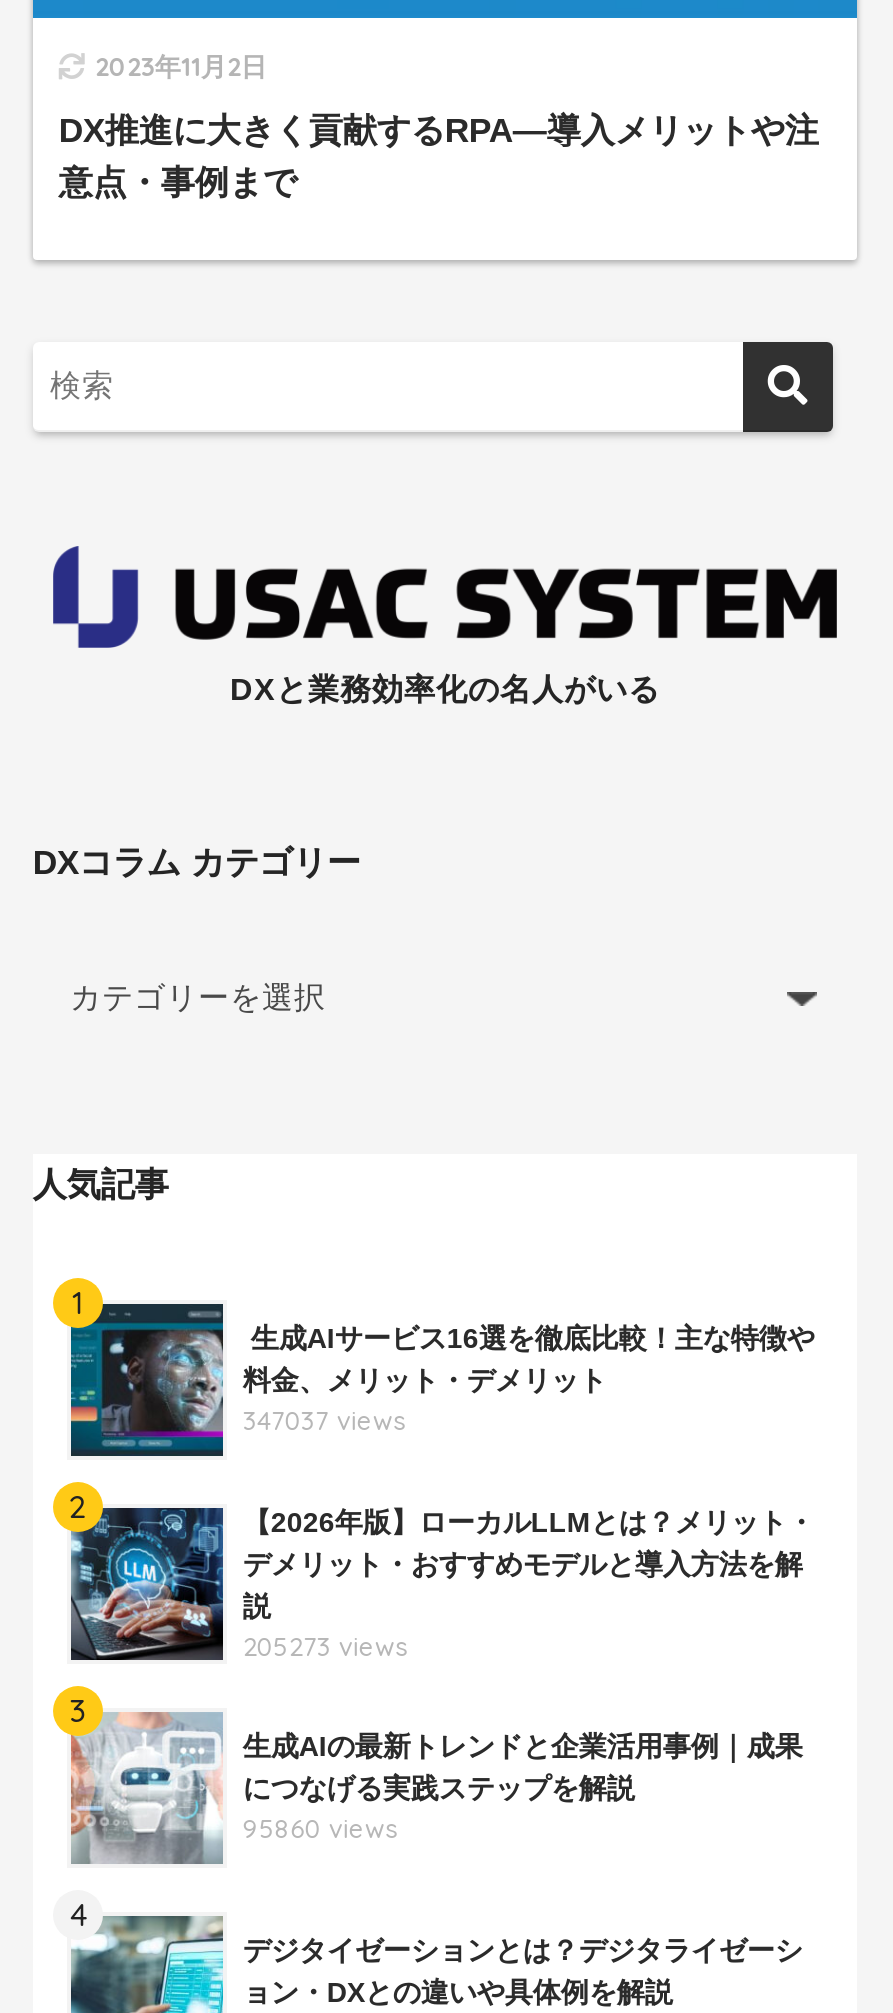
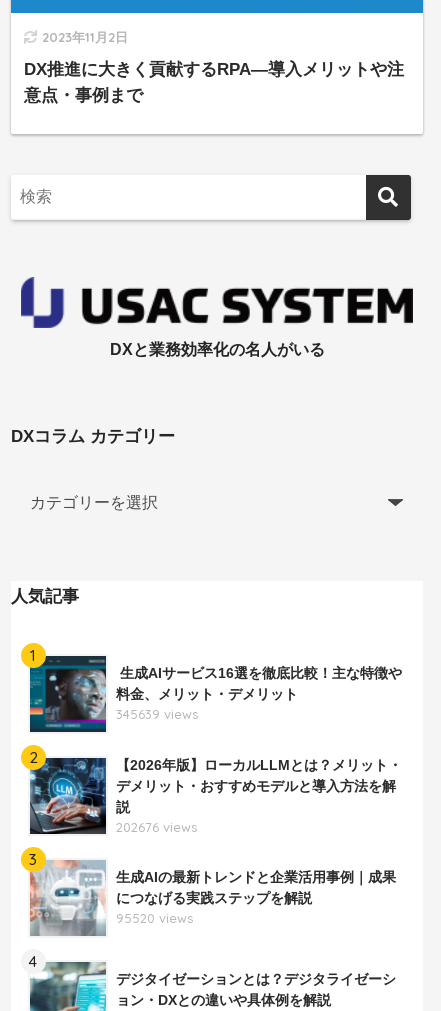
[243,1403,405,1435] 347037 views -> [116,706,198,722] 345639 views
[243,1629,407,1661] 205273 views -> [116,819,197,835] 202676 views
[243,1811,397,1843] 95860 views -> [116,910,193,926] 95520 views

